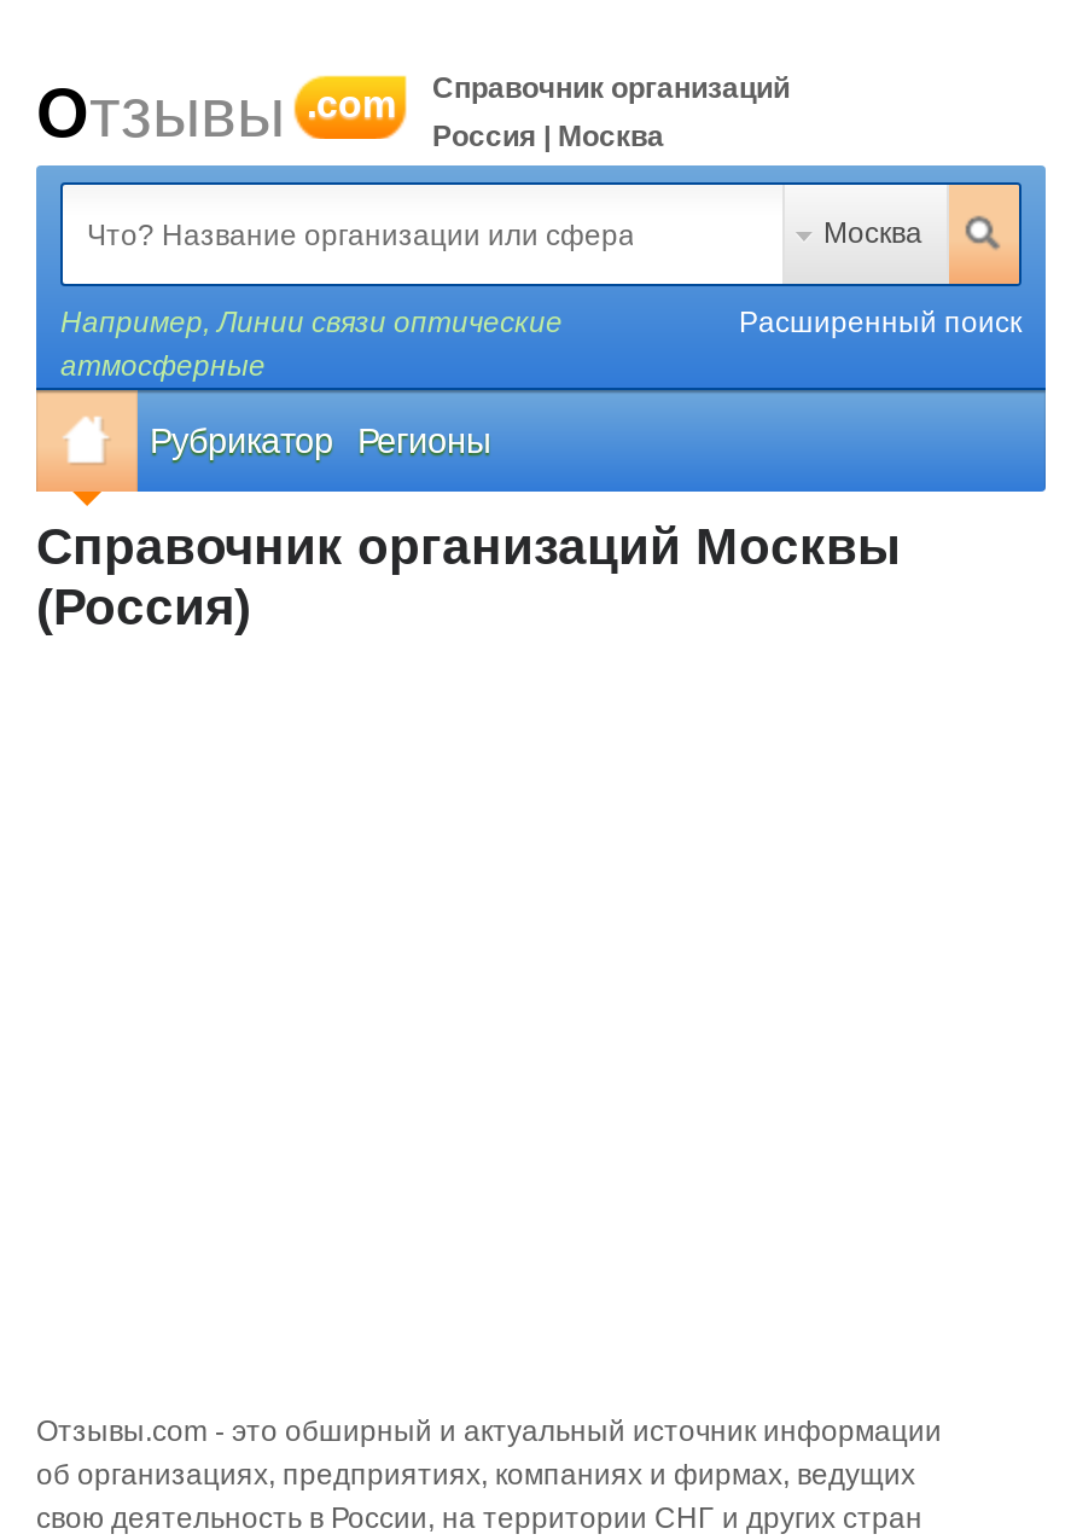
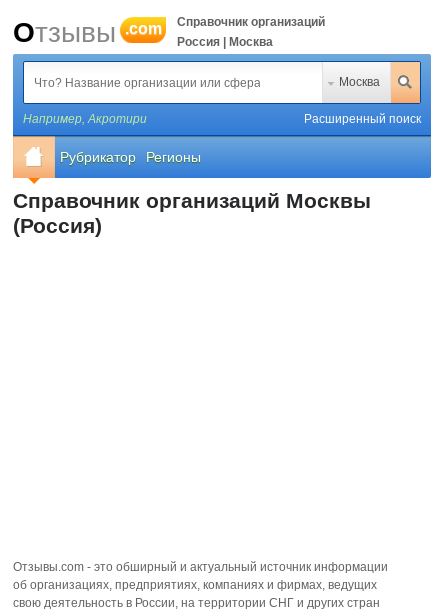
[60,306,563,383] Например, Линии связи оптические | атмосферные -> [23,112,147,126] Например, Акротири

